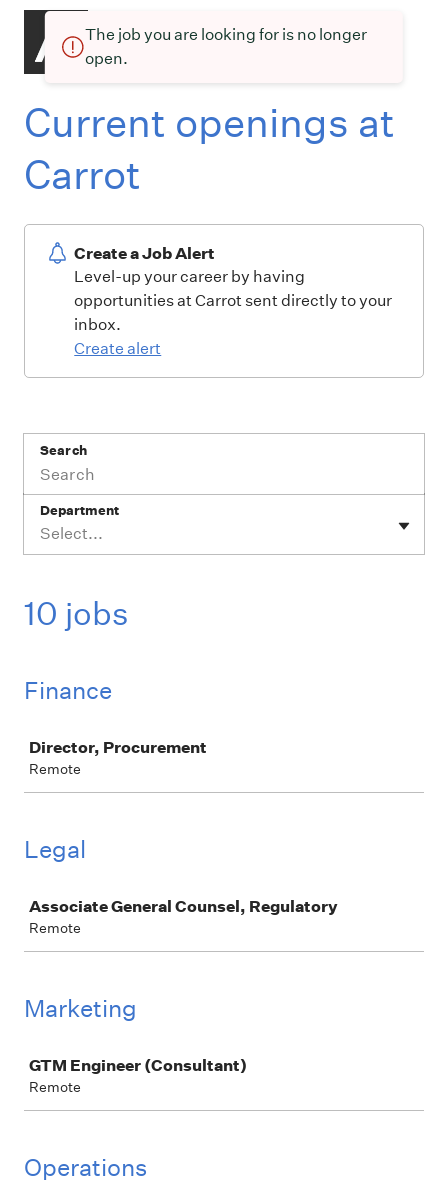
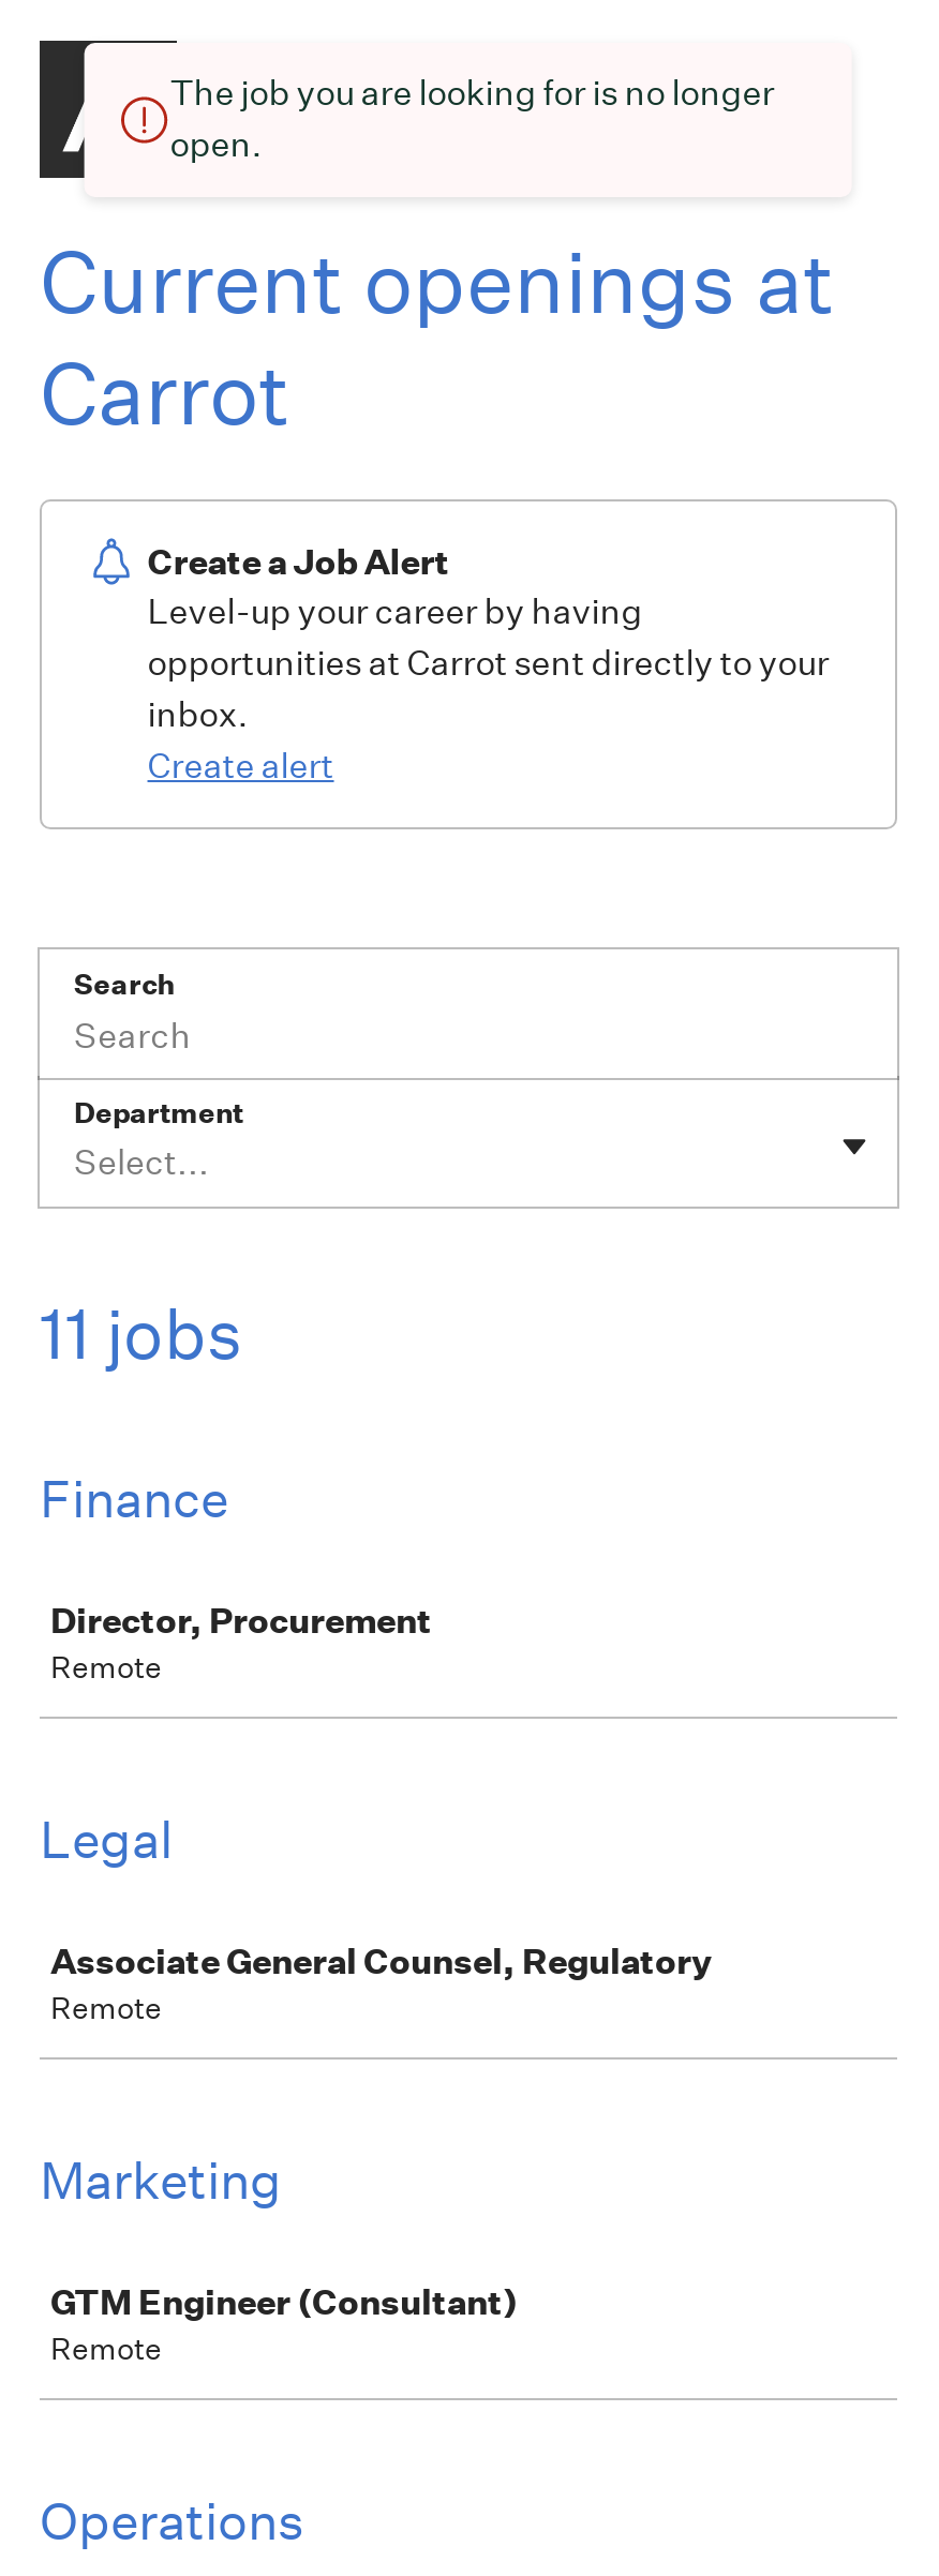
[24,594,129,633] 10 jobs -> [40,1292,243,1376] 11 jobs

